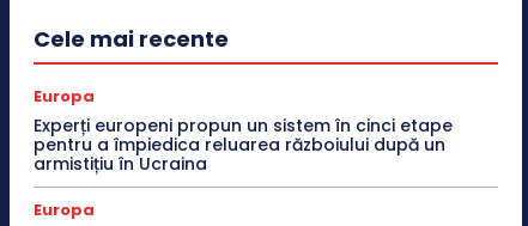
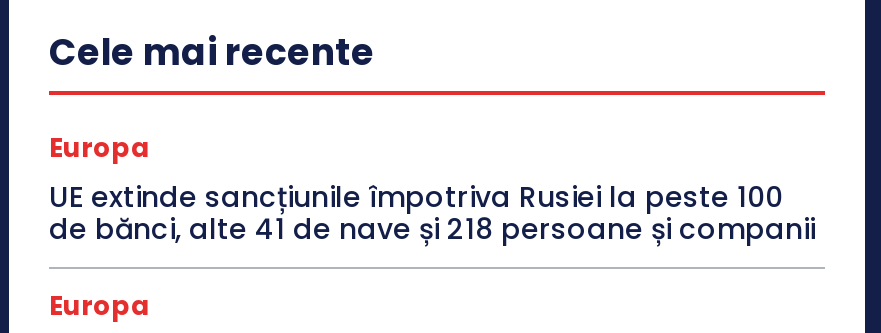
[34,114,453,176] Experți europeni propun un sistem în cinci etape | pentru a împiedica reluarea războiului după un | armistițiu în Ucraina -> [49,177,815,249] UE extinde sancțiunile împotriva Rusiei la peste 100 | de bănci, alte 41 de nave și 218 persoane și companii

